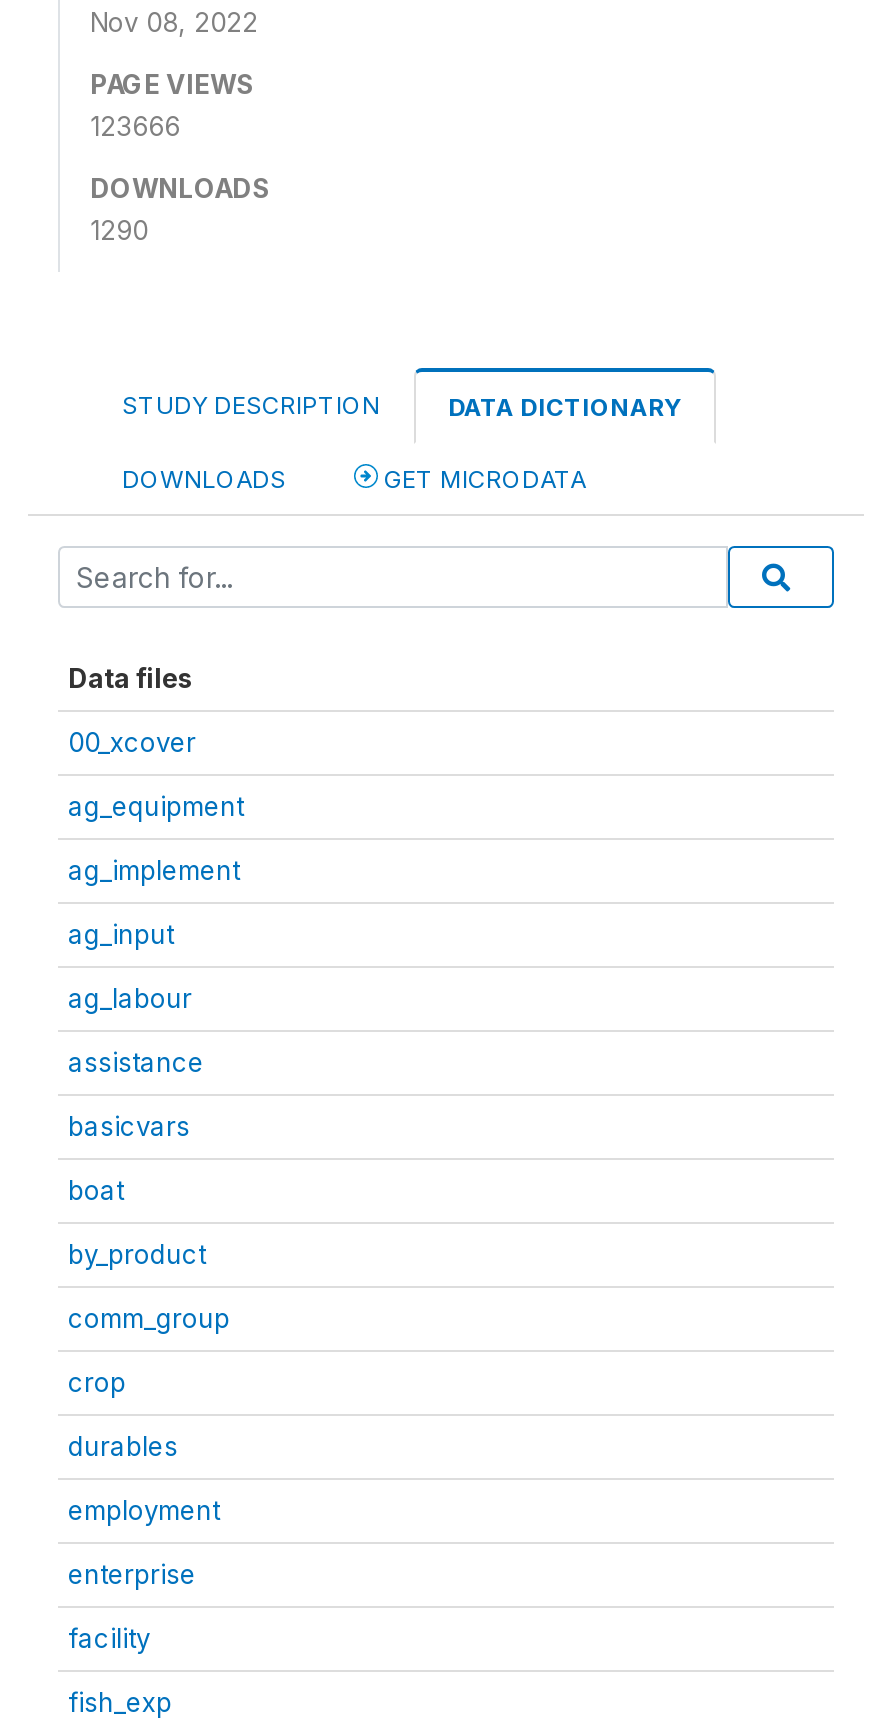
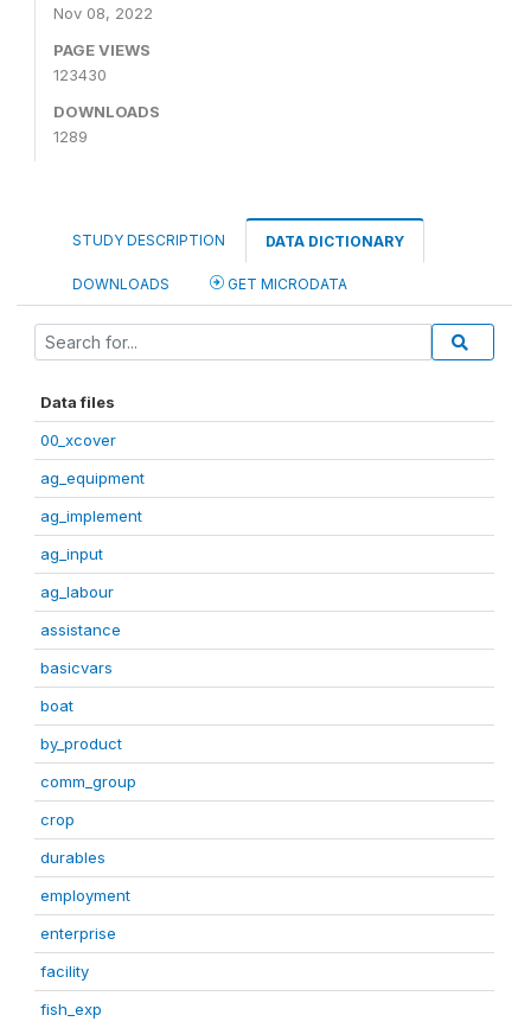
[90,110,180,142] 123666 -> [53,65,107,84] 123430
[90,214,148,246] 1290 -> [53,127,88,146] 1289

